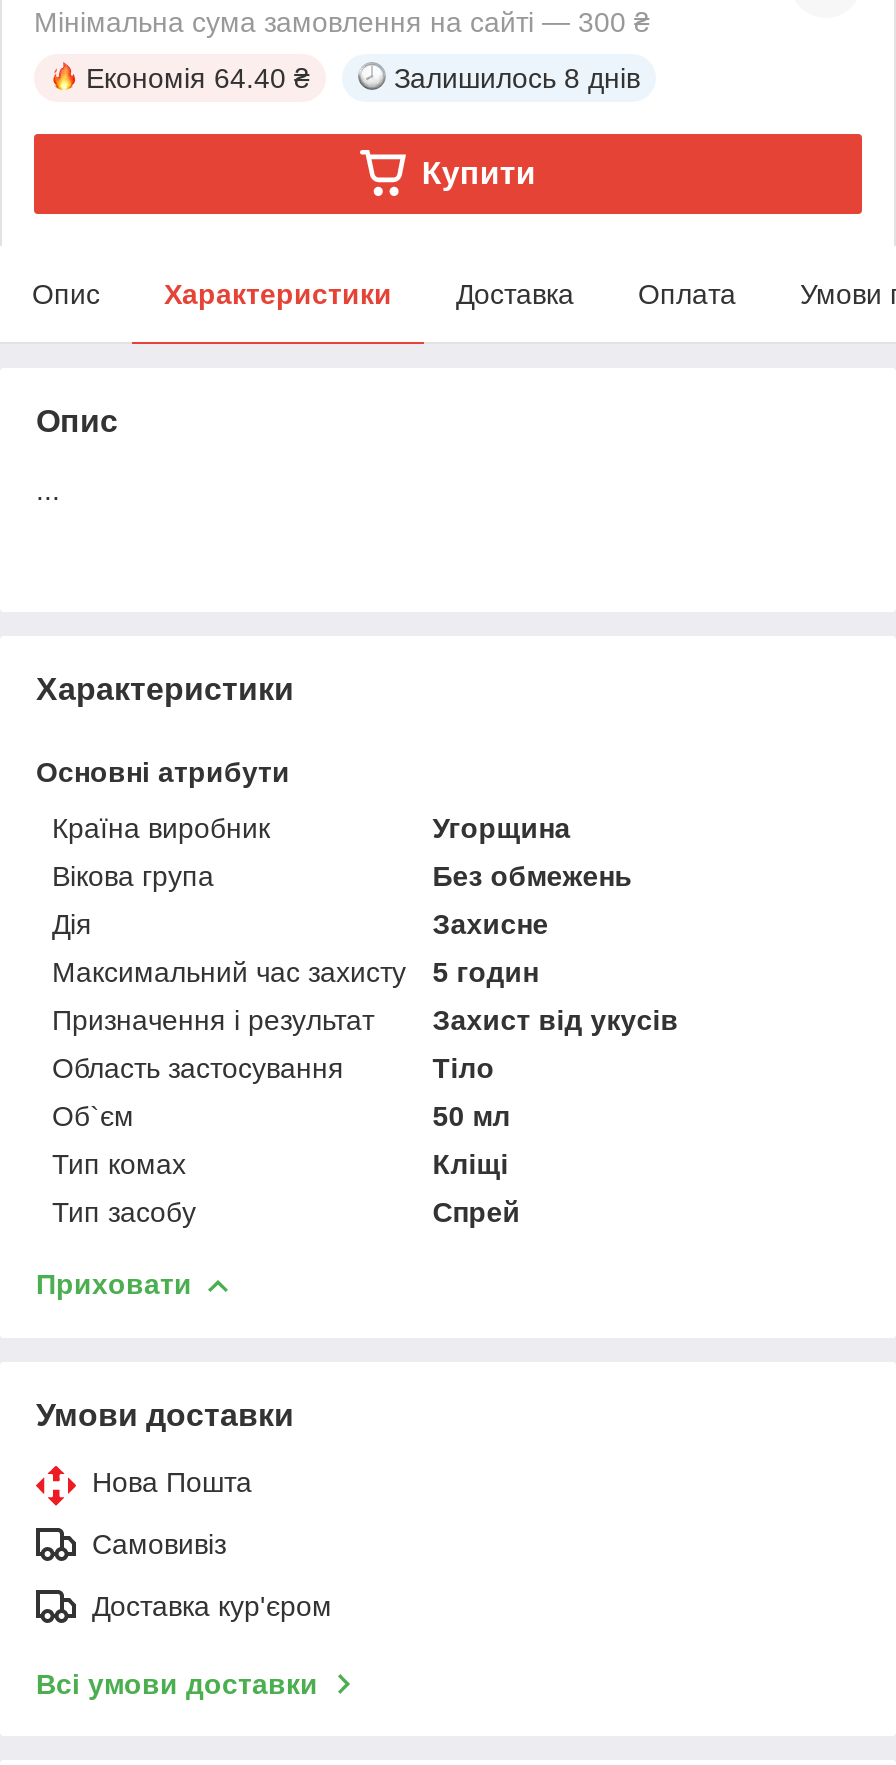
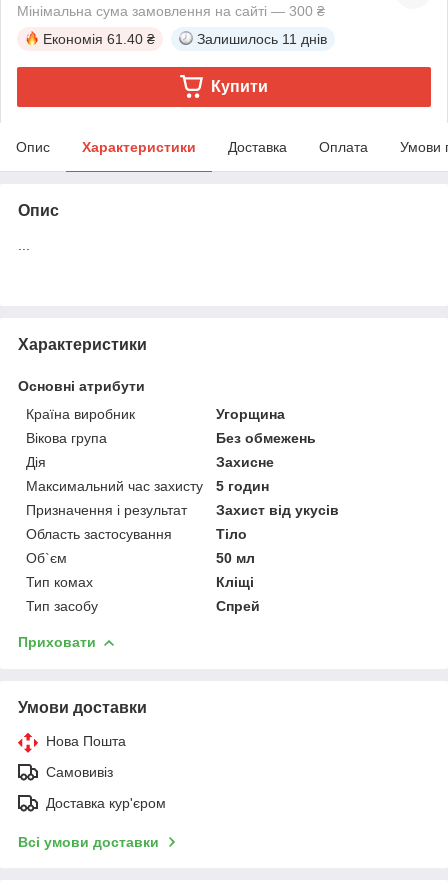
[86,62,310,94] Економія 64.40 ₴ -> [43,31,155,47] Економія 61.40 ₴
[394,62,640,94] Залишилось 8 днів -> [197,31,327,47] Залишилось 11 днів

